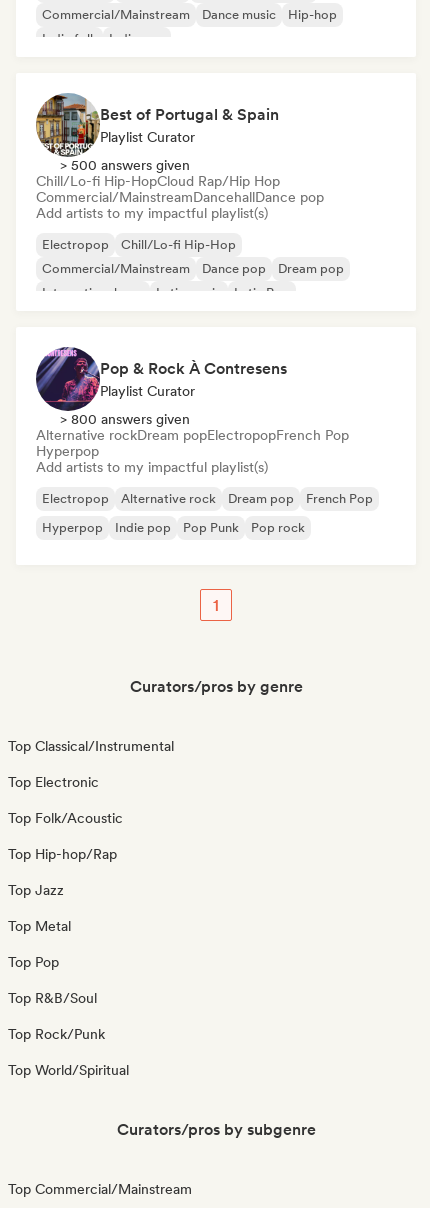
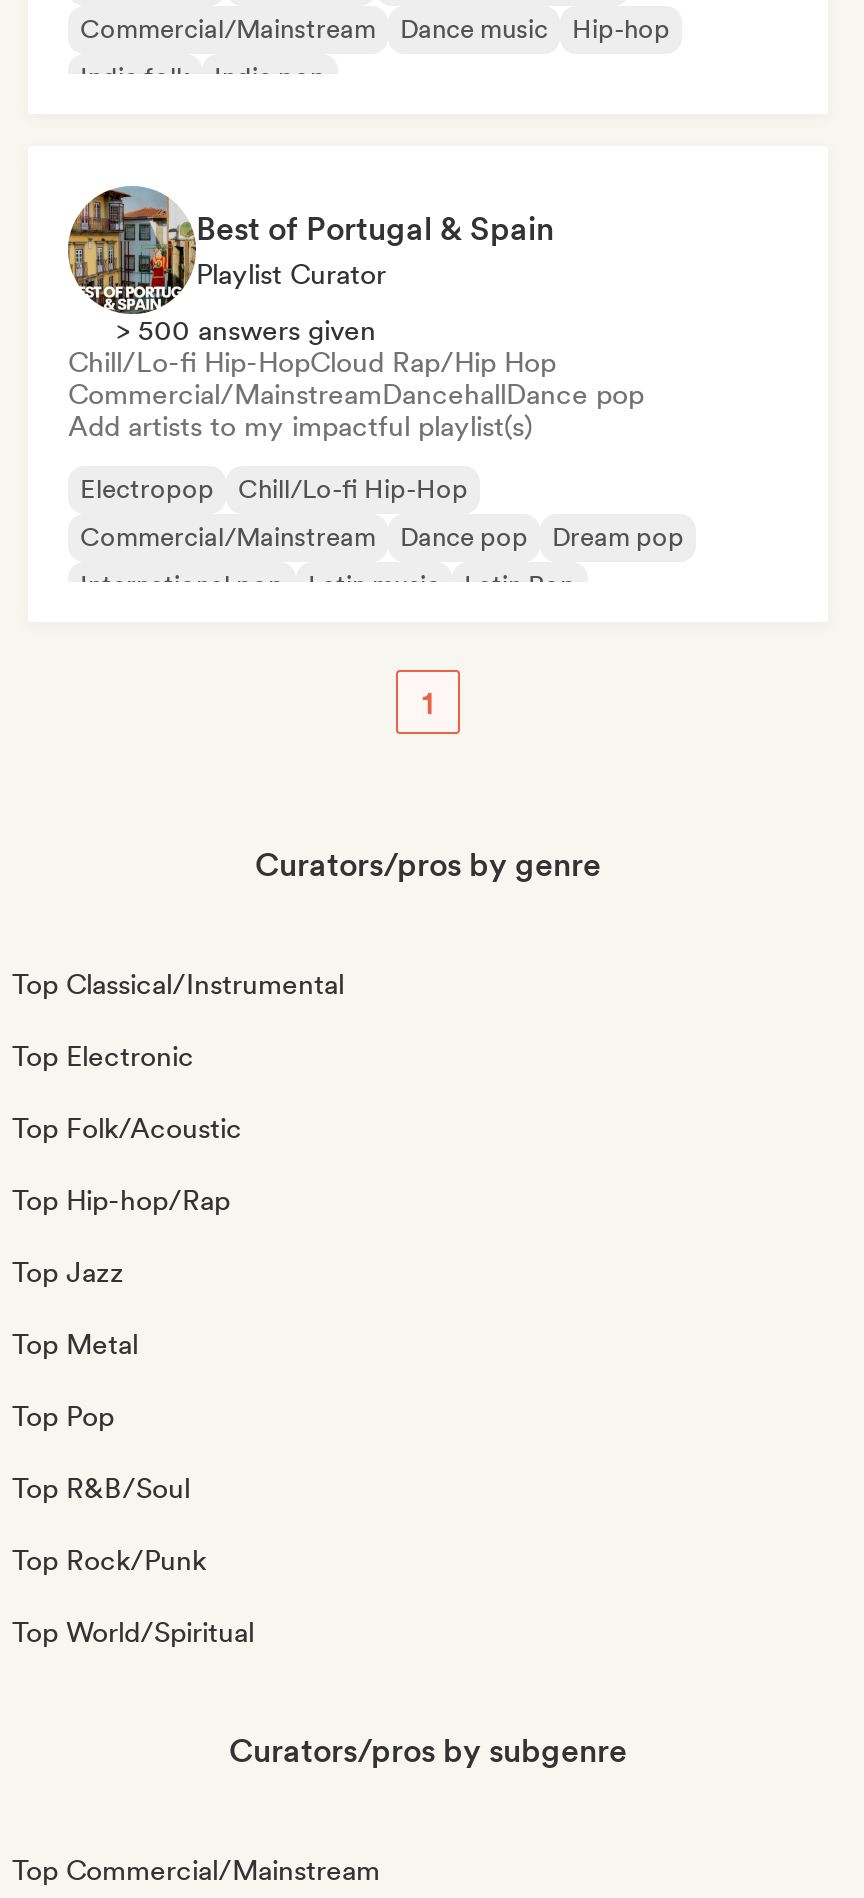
[35,347,373,535] [image] | Pop & Rock À Contresens | Playlist Curator | > 800 answers given | Alternative rockDream popElectropopFrench Pop | Hyperpop | Add artists to my impactful playlist(s) | Electropop | Alternative rock | Dream pop | French Pop | Hyperpop | Indie pop | Pop Punk | Pop rock -> none

